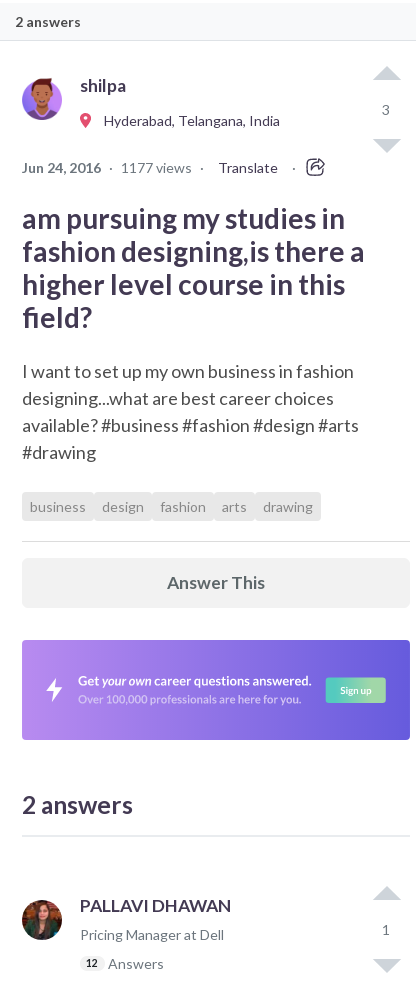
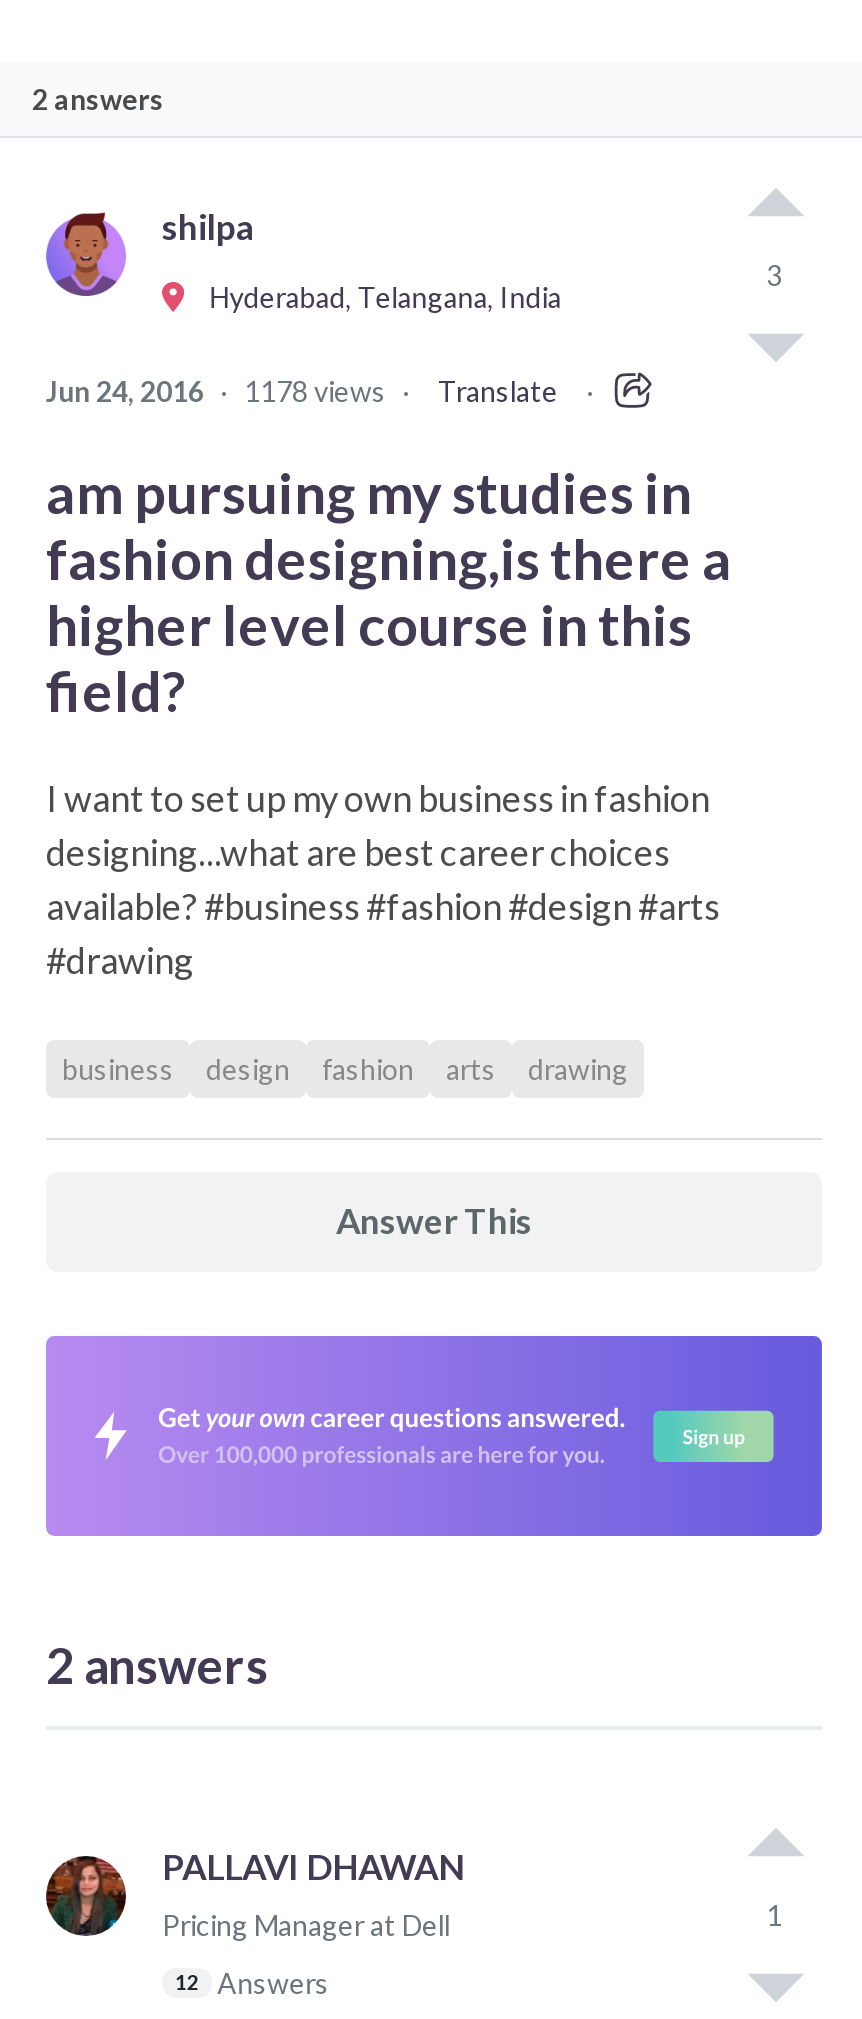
[22,159,204,176] Jun 24, 2016 · 1177 views · -> [46,374,410,408] Jun 24, 2016 · 1178 views ·

